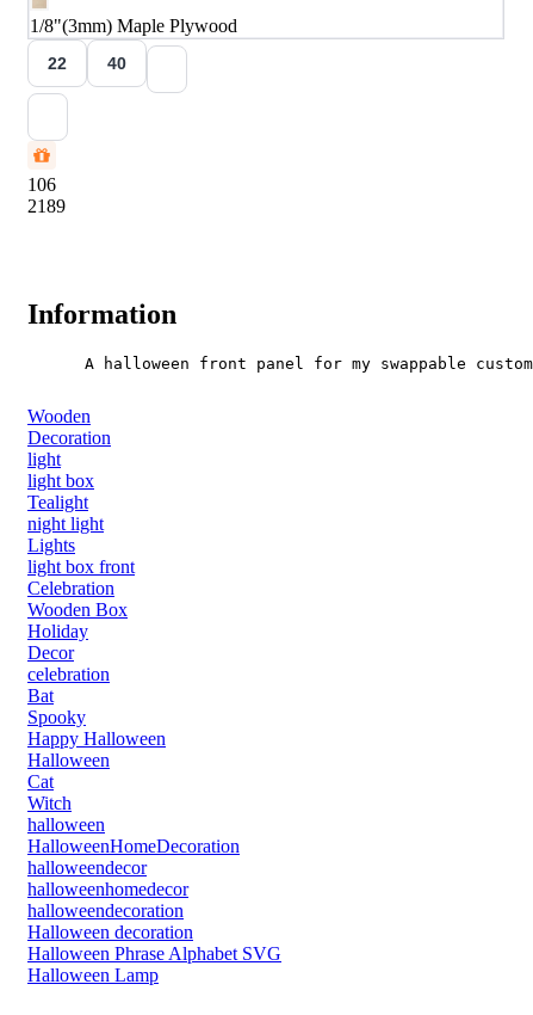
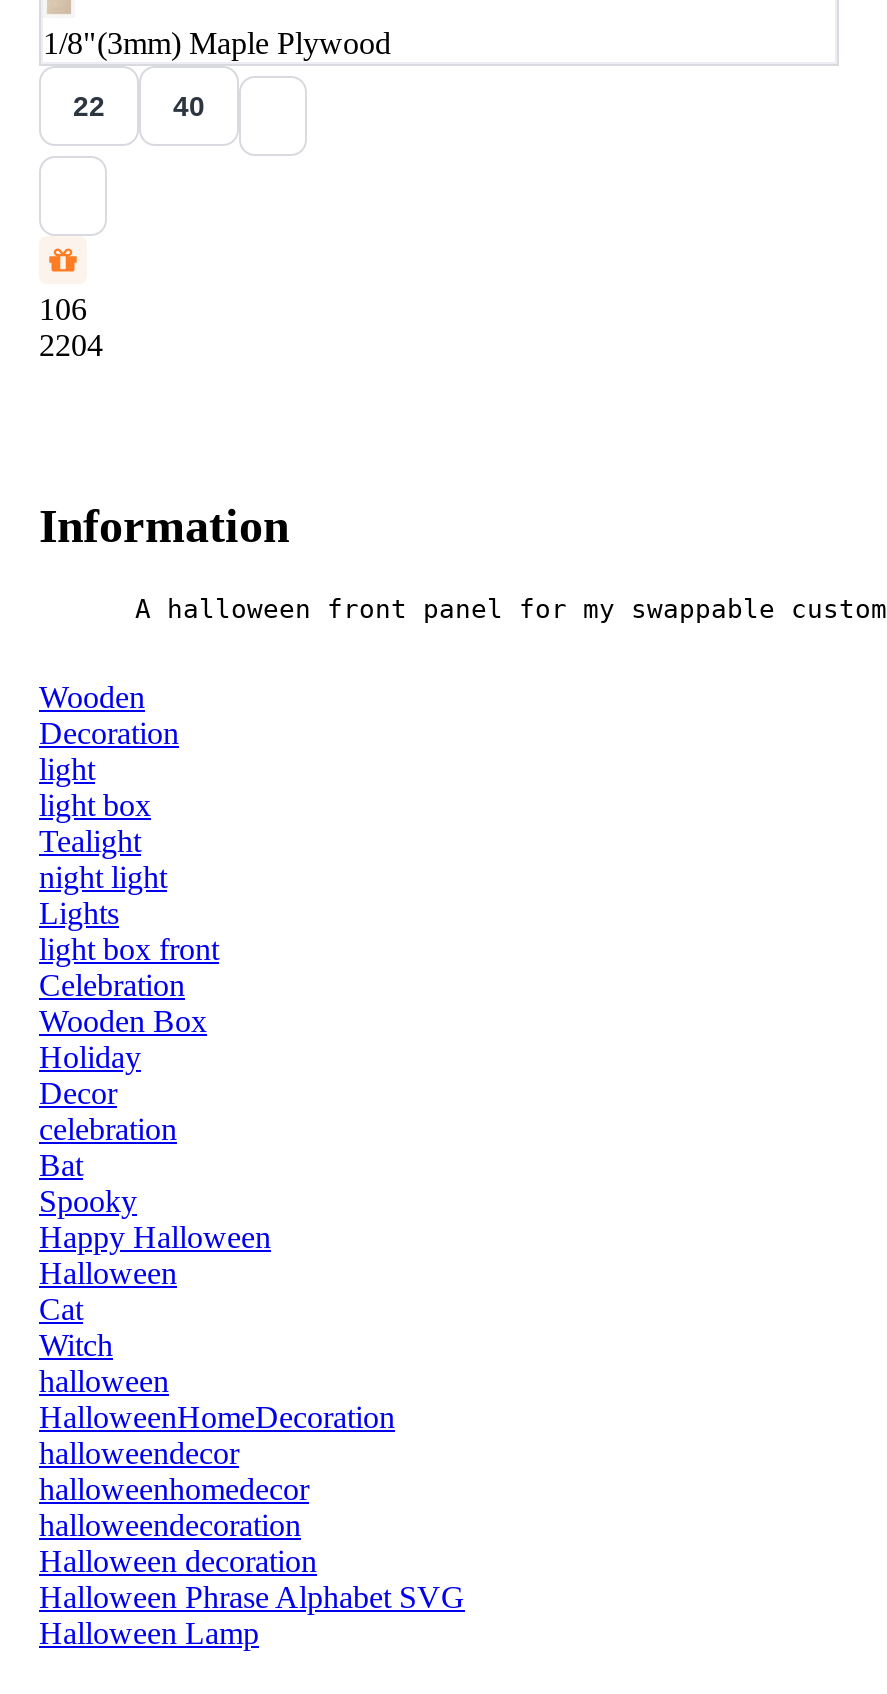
[27,196,66,216] 2189 -> [39,328,103,362] 2204

